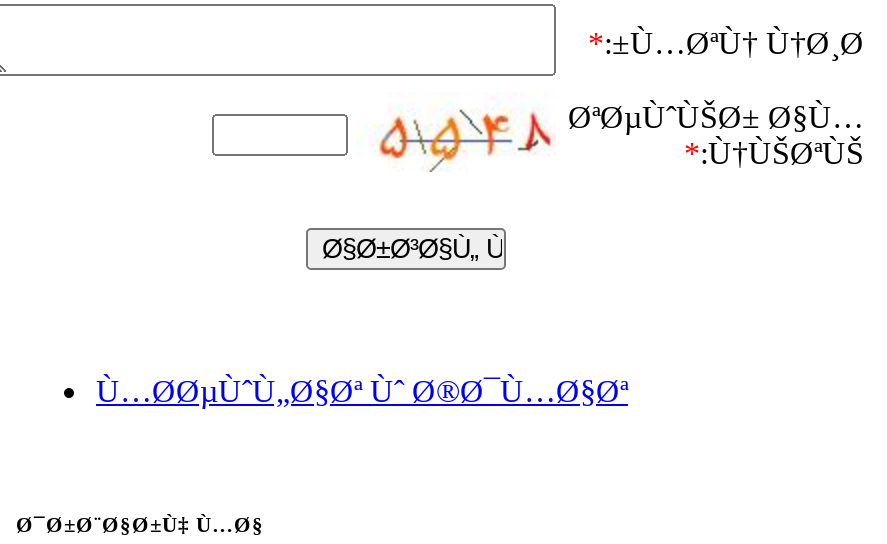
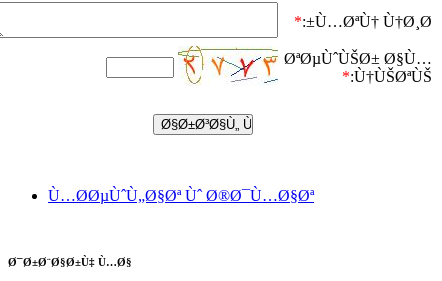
[356,92,554,174] [image] -> [177,45,279,85] [image]

